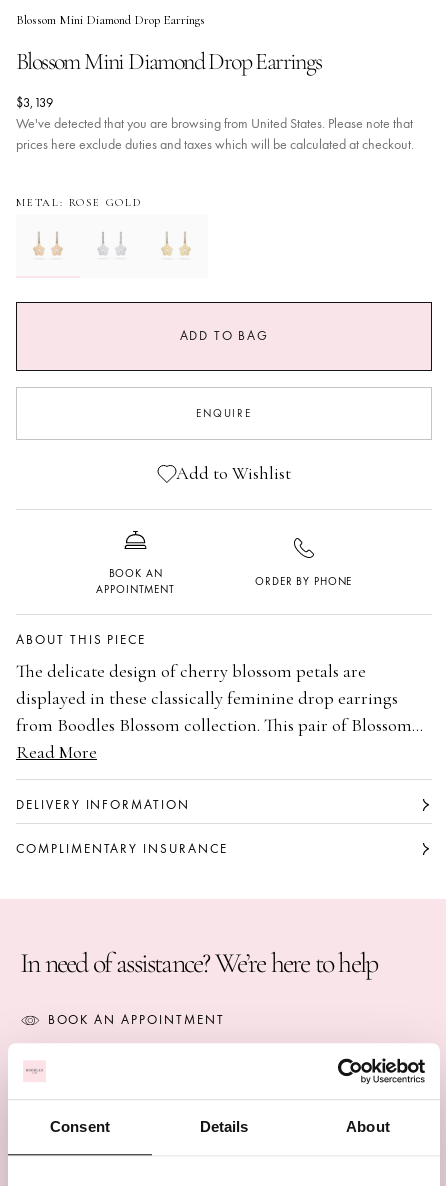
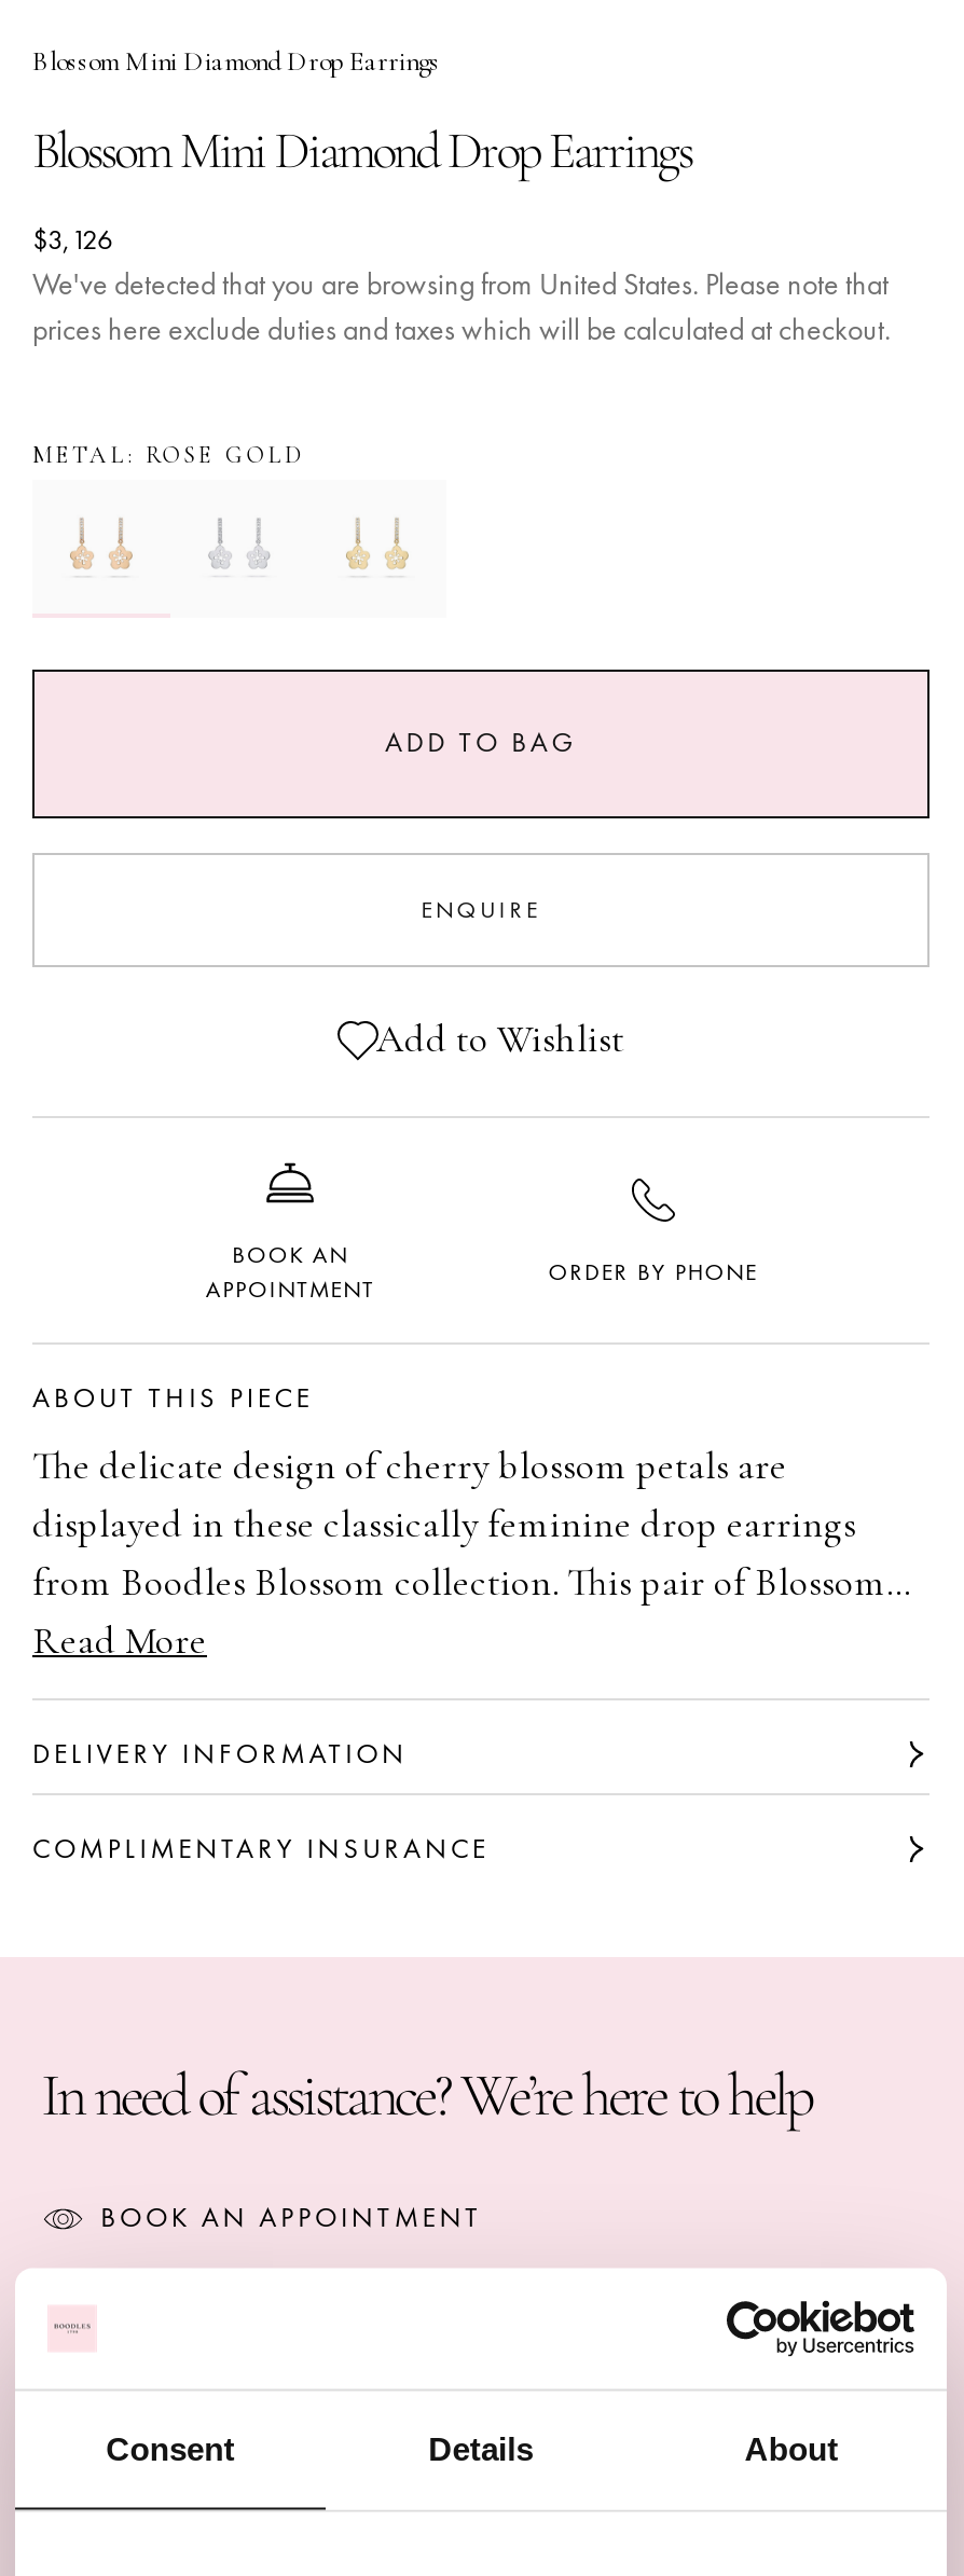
[16,95,53,111] $3,139 -> [32,224,112,258] $3,126

